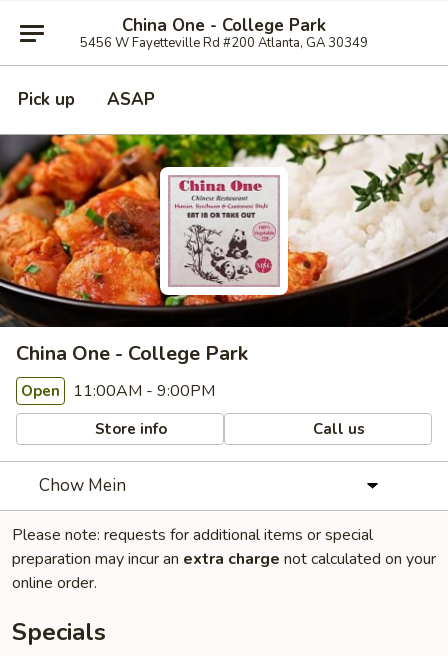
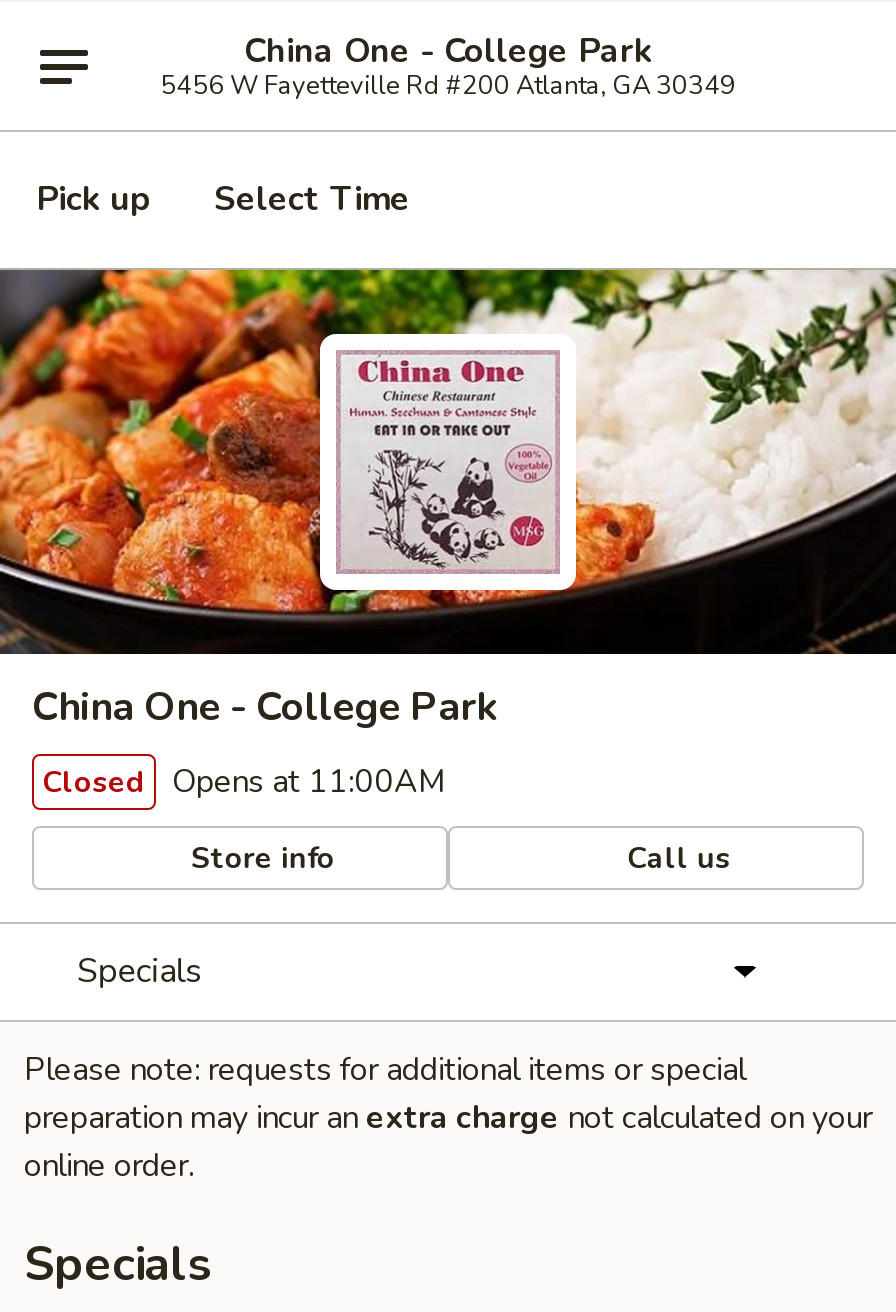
[107,88,155,111] ASAP -> [214,176,410,222] Select Time
[21,380,215,402] Open 11:00AM - 9:00PM -> [42,760,446,804] Closed Opens at 11:00AM
[39,474,126,497] Chow Mein -> [77,948,201,994] Specials

